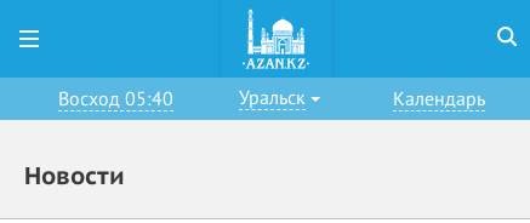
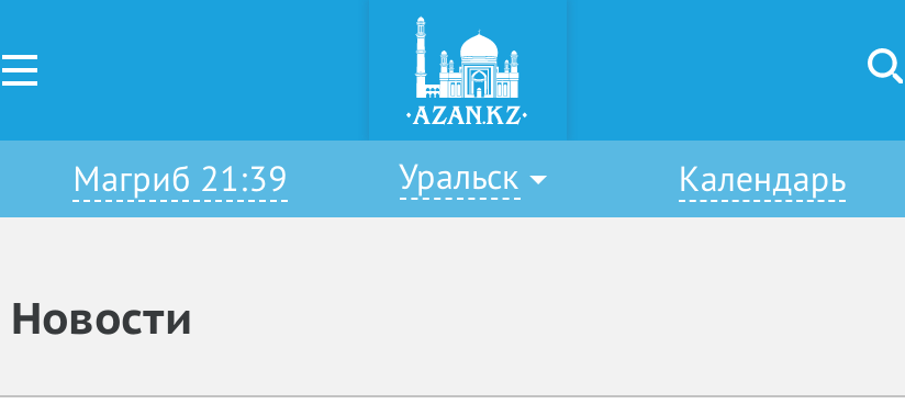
[58,88,174,110] Восход 05:40 -> [73,160,288,200] Магриб 21:39

